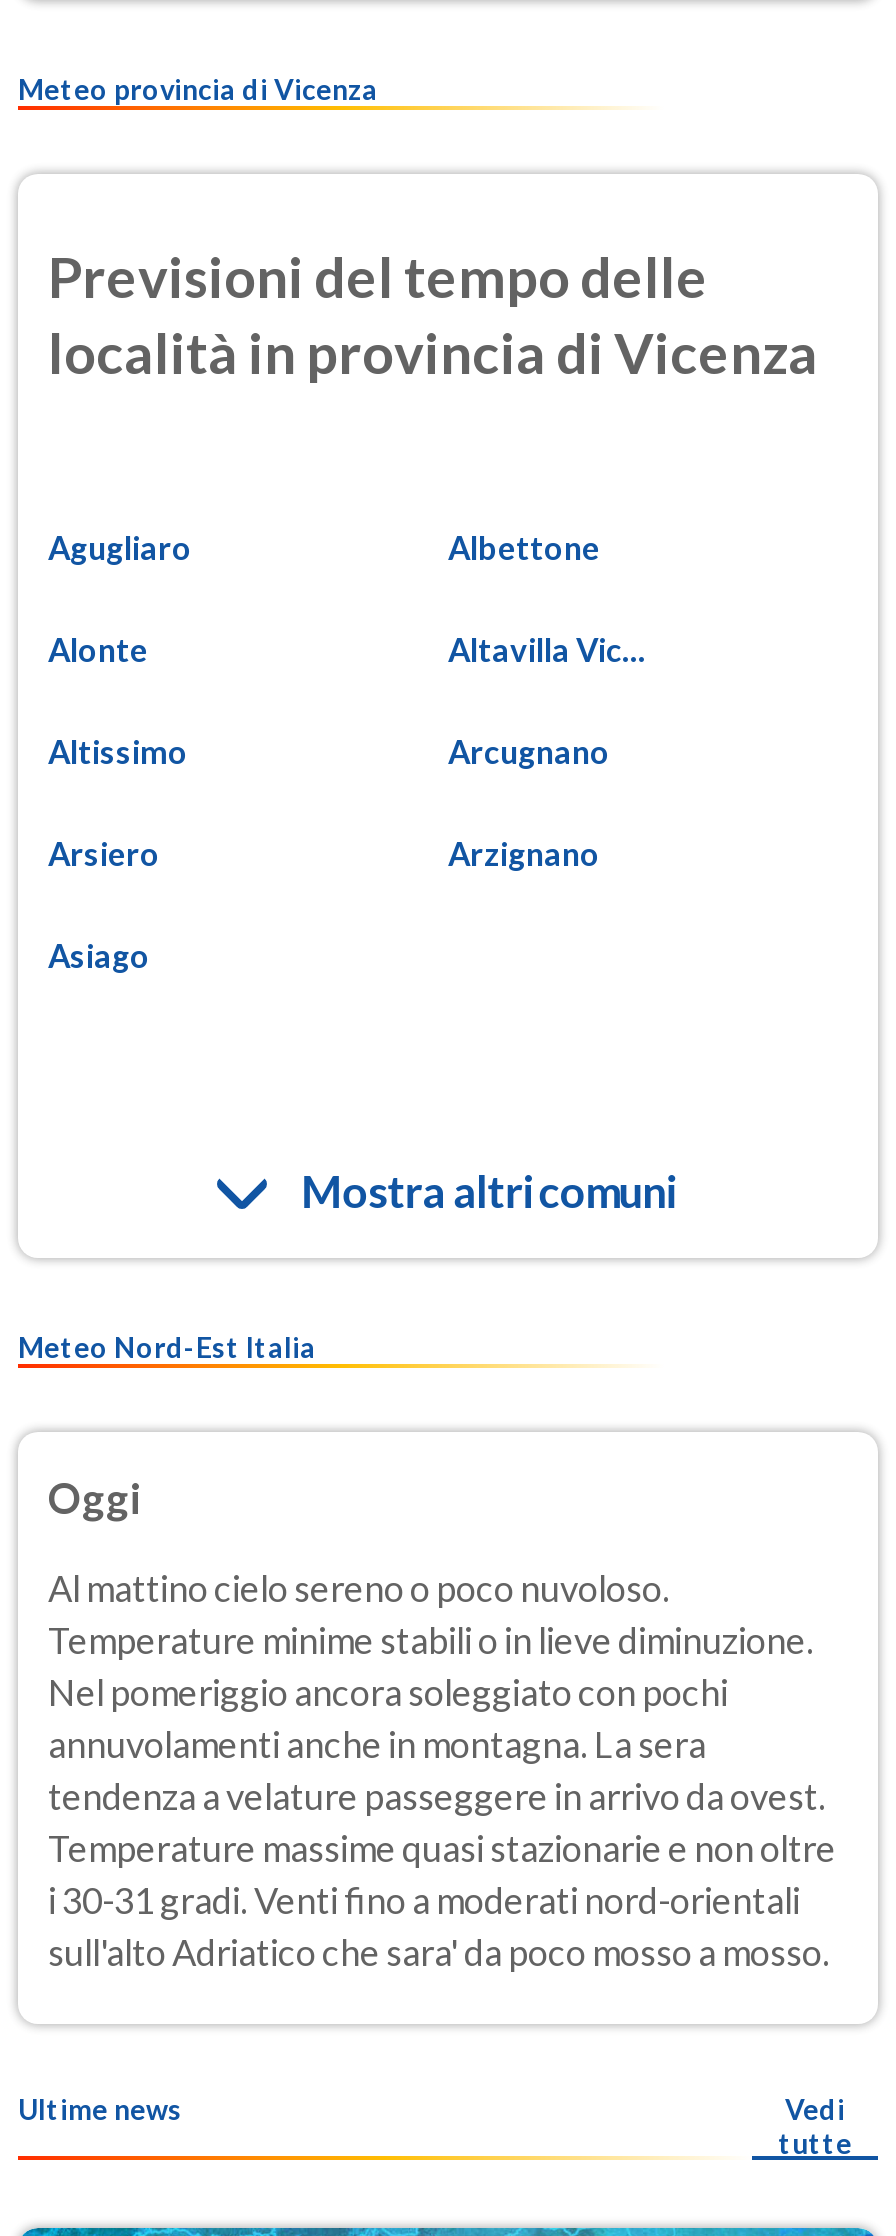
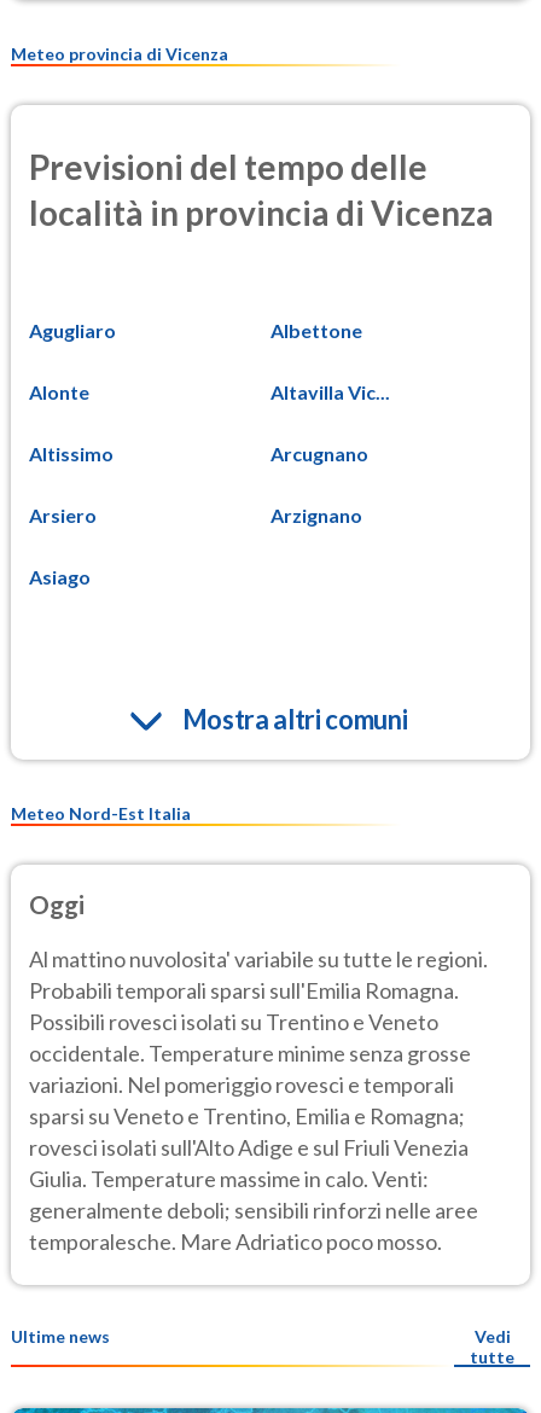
[48,1565,836,1973] Al mattino cielo sereno o poco nuvoloso. | Temperature minime stabili o in lieve diminuzione. | Nel pomeriggio ancora soleggiato con pochi | annuvolamenti anche in montagna. La sera | tendenza a velature passeggere in arrivo da ovest. | Temperature massime quasi stazionarie e non oltre | i 30-31 gradi. Venti fino a moderati nord-orientali | sull'alto Adriatico che sara' da poco mosso a mosso. -> [29,945,488,1254] Al mattino nuvolosita' variabile su tutte le regioni. | Probabili temporali sparsi sull'Emilia Romagna. | Possibili rovesci isolati su Trentino e Veneto | occidentale. Temperature minime senza grosse | variazioni. Nel pomeriggio rovesci e temporali | sparsi su Veneto e Trentino, Emilia e Romagna; | rovesci isolati sull'Alto Adige e sul Friuli Venezia | Giulia. Temperature massime in calo. Venti: | generalmente deboli; sensibili rinforzi nelle aree | temporalesche. Mare Adriatico poco mosso.

